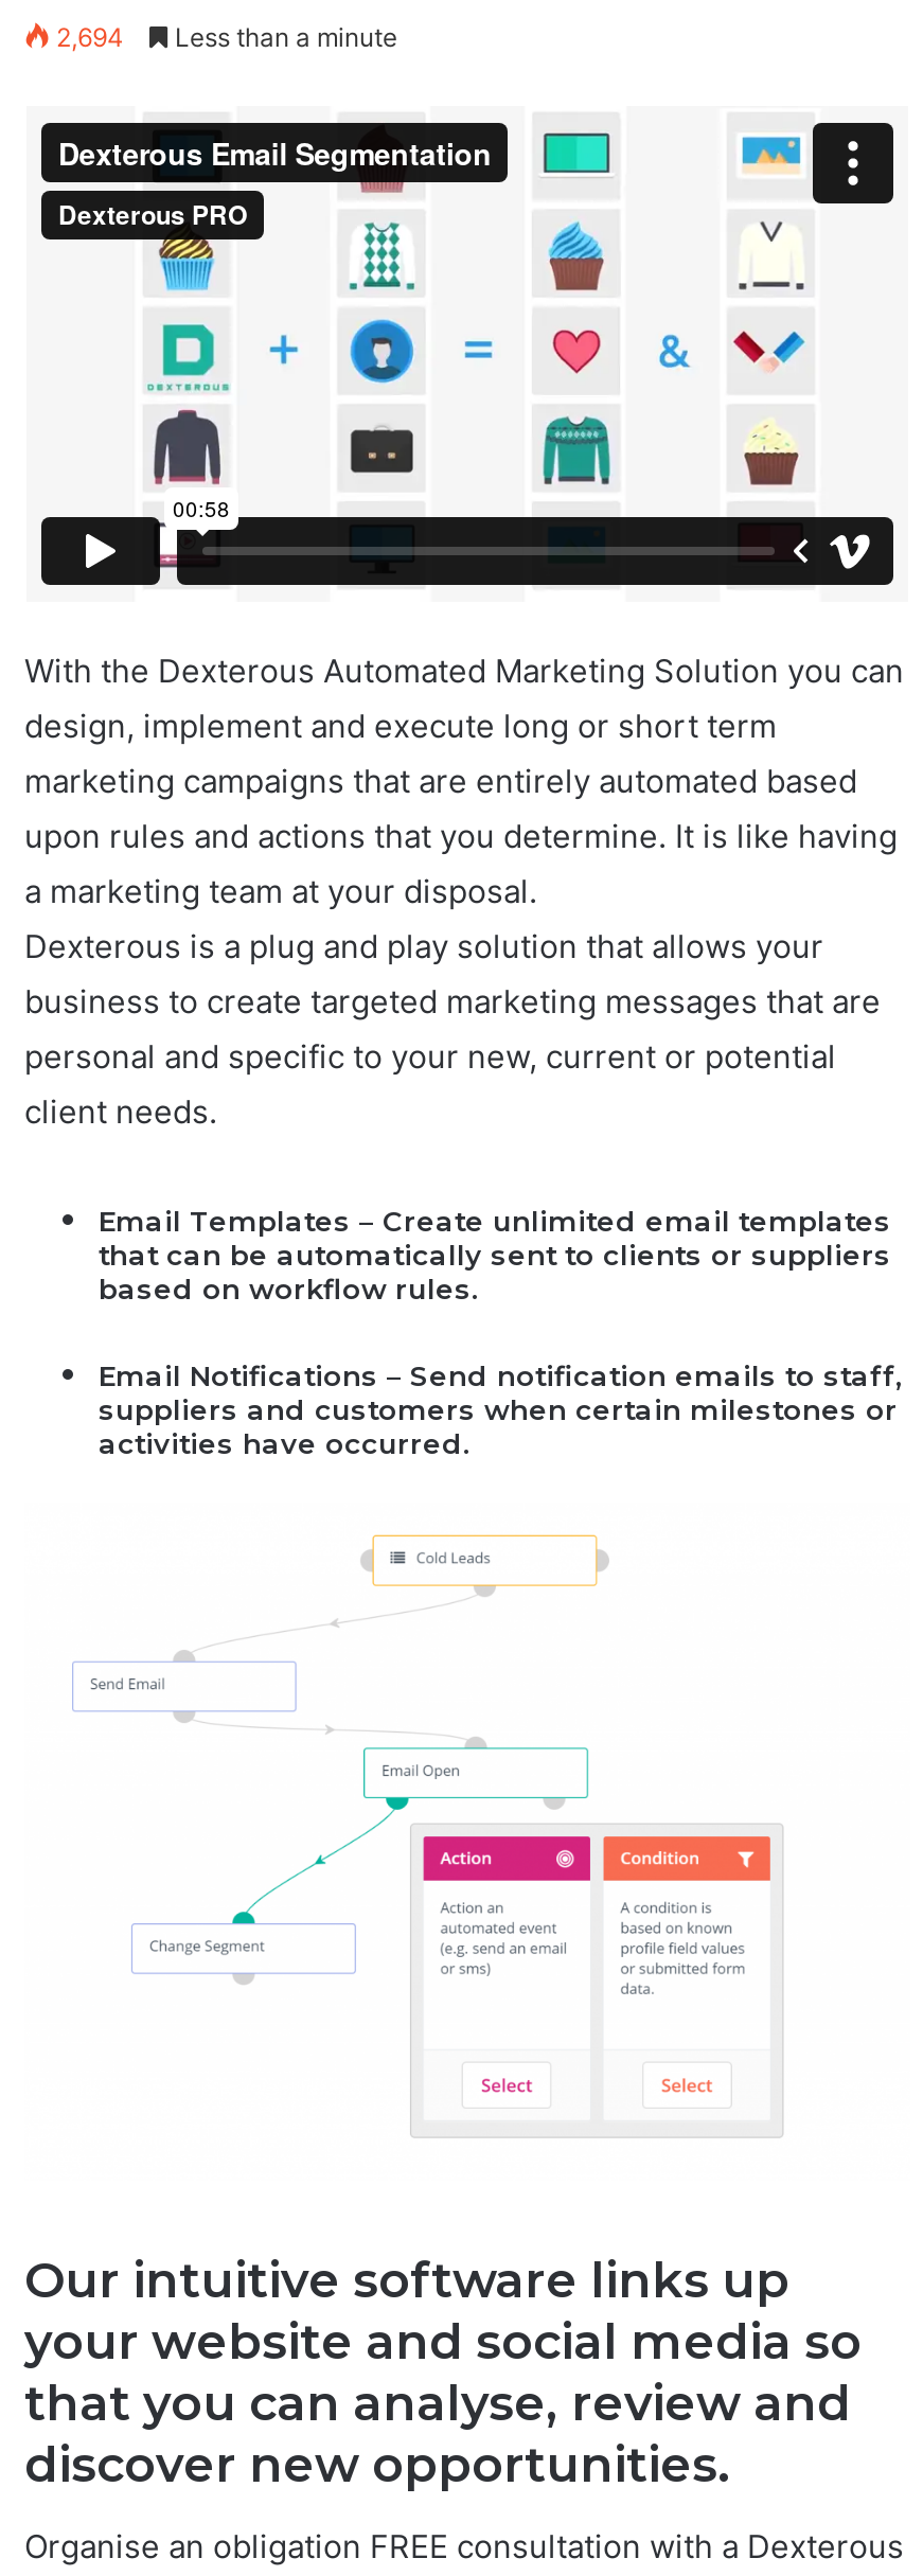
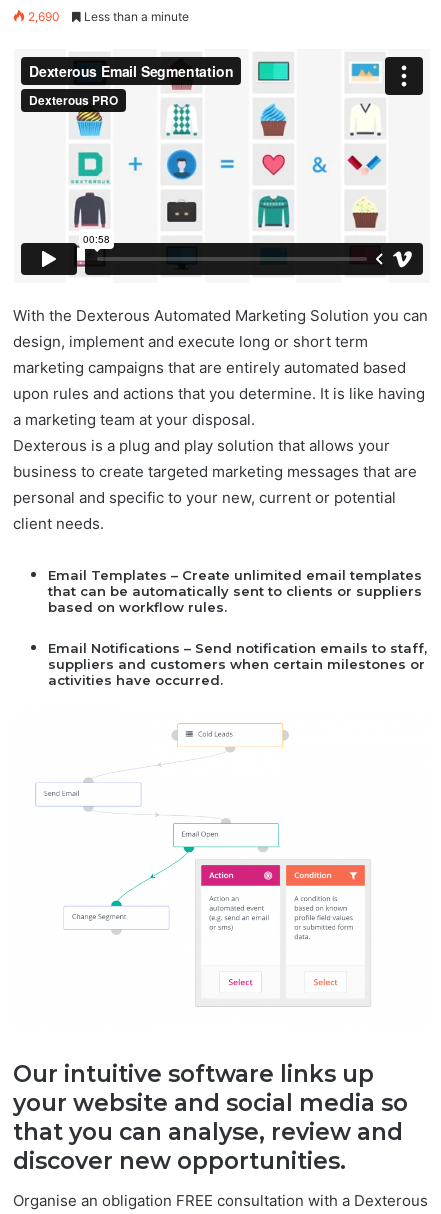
[50,22,397,54] 2,694 Less than a minute -> [25,9,189,24] 2,690 Less than a minute

